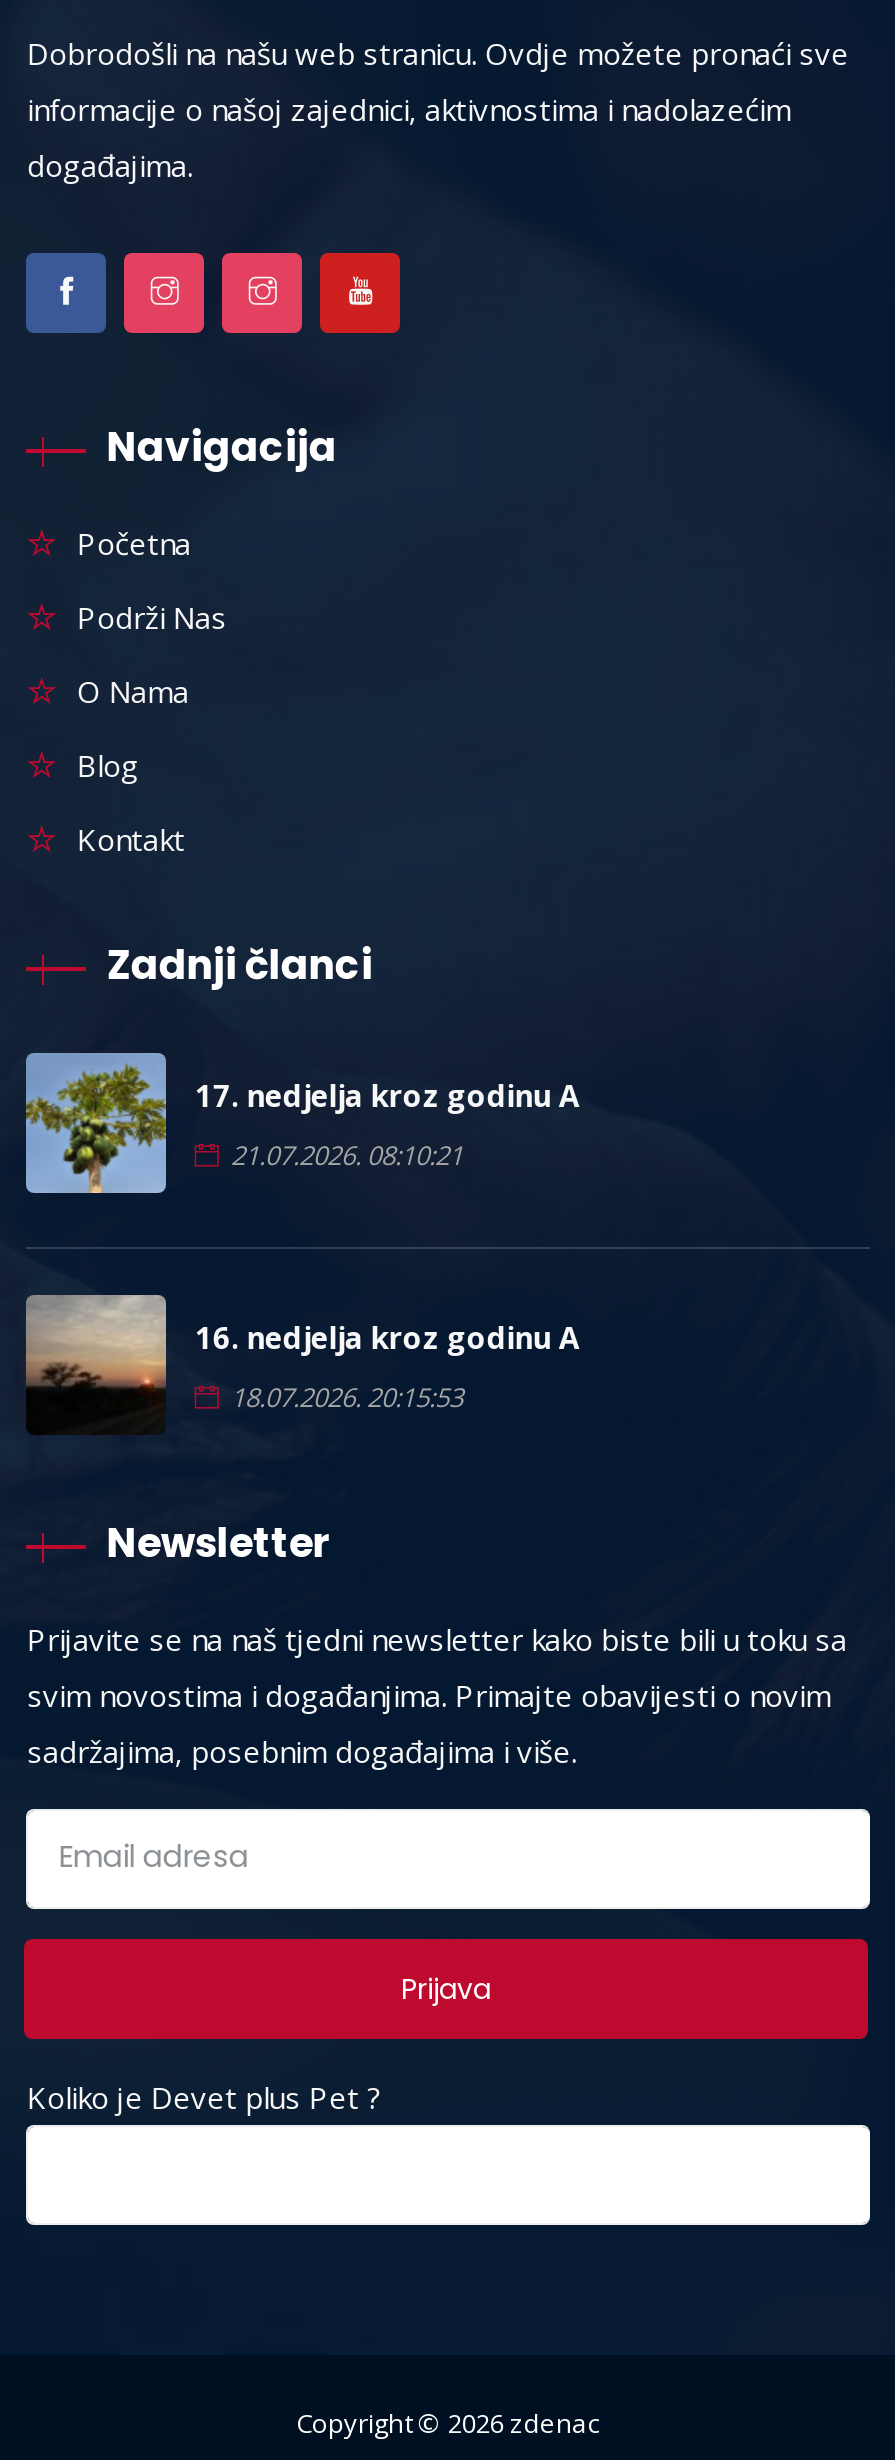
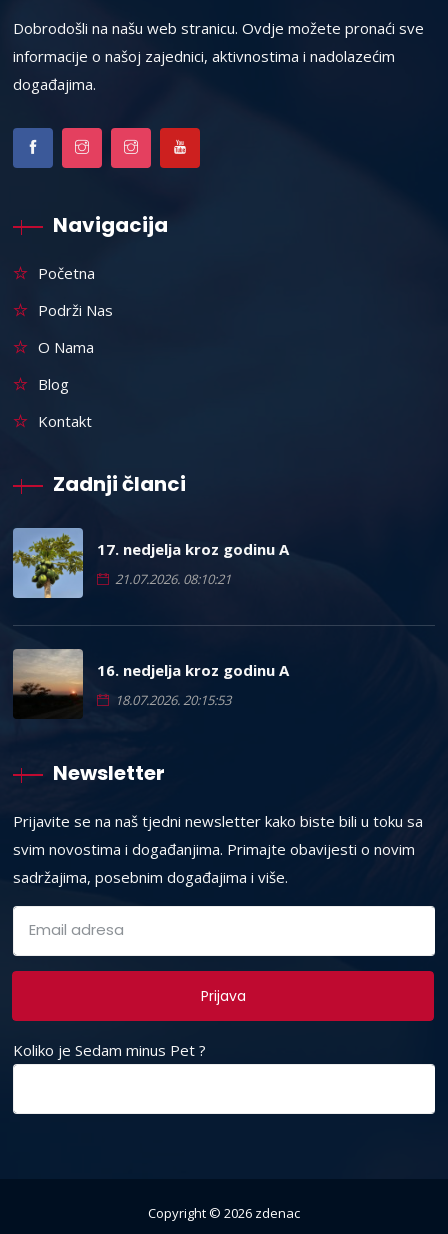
[27,2077,381,2117] Koliko je Devet plus Pet ? -> [13,1040,206,1060] Koliko je Sedam minus Pet ?

